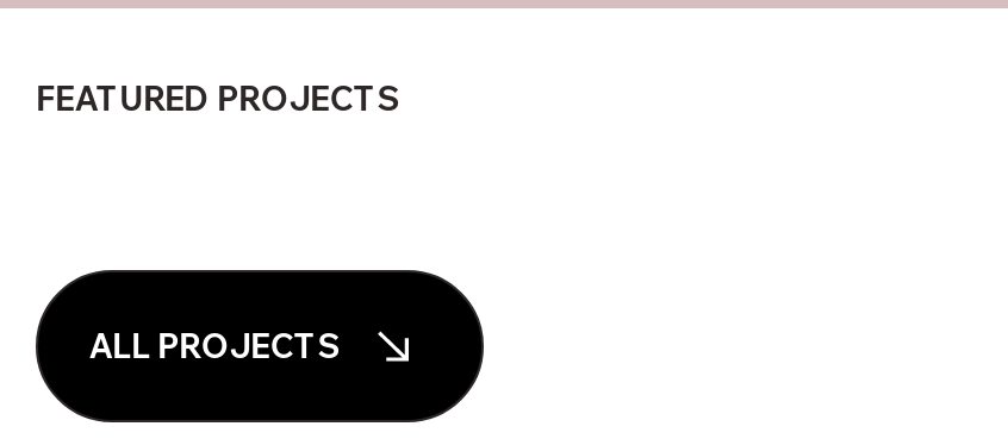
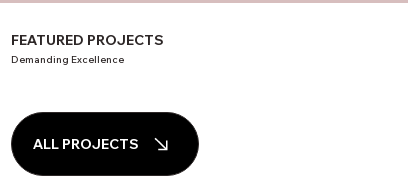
none -> [11,53,124,65] Demanding Excellence

